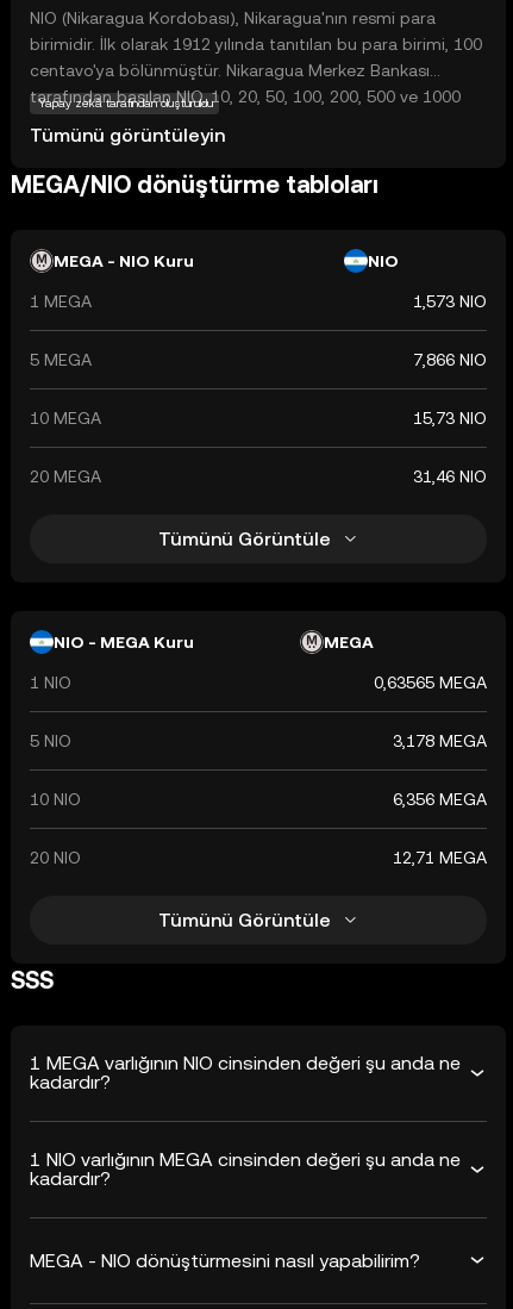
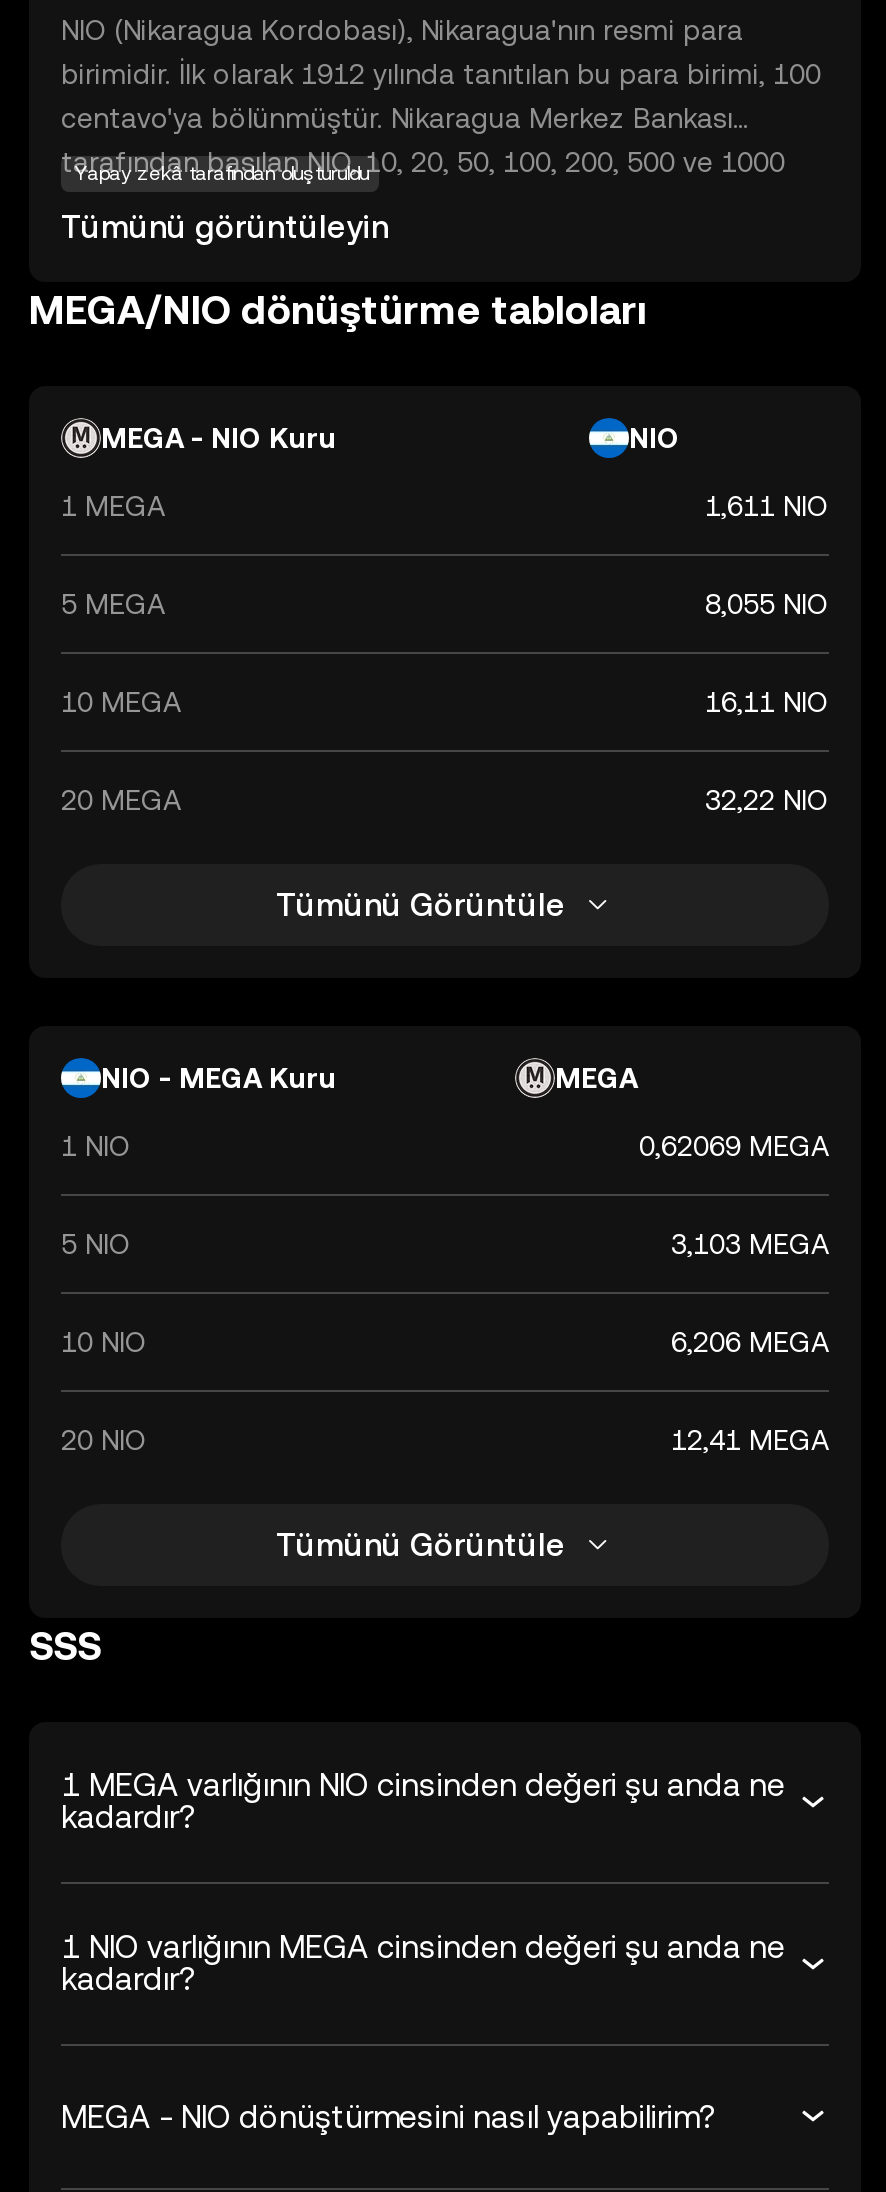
[413,292,487,311] 1,573 NIO -> [705,490,829,522] 1,611 NIO
[413,350,487,369] 7,866 NIO -> [705,588,829,620] 8,055 NIO
[413,409,487,428] 15,73 NIO -> [705,686,829,718] 16,11 NIO
[413,467,487,486] 31,46 NIO -> [705,784,829,816] 32,22 NIO
[374,673,487,692] 0,63565 MEGA -> [639,1130,829,1162] 0,62069 MEGA
[393,731,487,750] 3,178 MEGA -> [671,1228,829,1260] 3,103 MEGA
[393,790,487,809] 6,356 MEGA -> [671,1326,829,1358] 6,206 MEGA
[393,848,487,867] 12,71 MEGA -> [671,1424,829,1456] 12,41 MEGA

